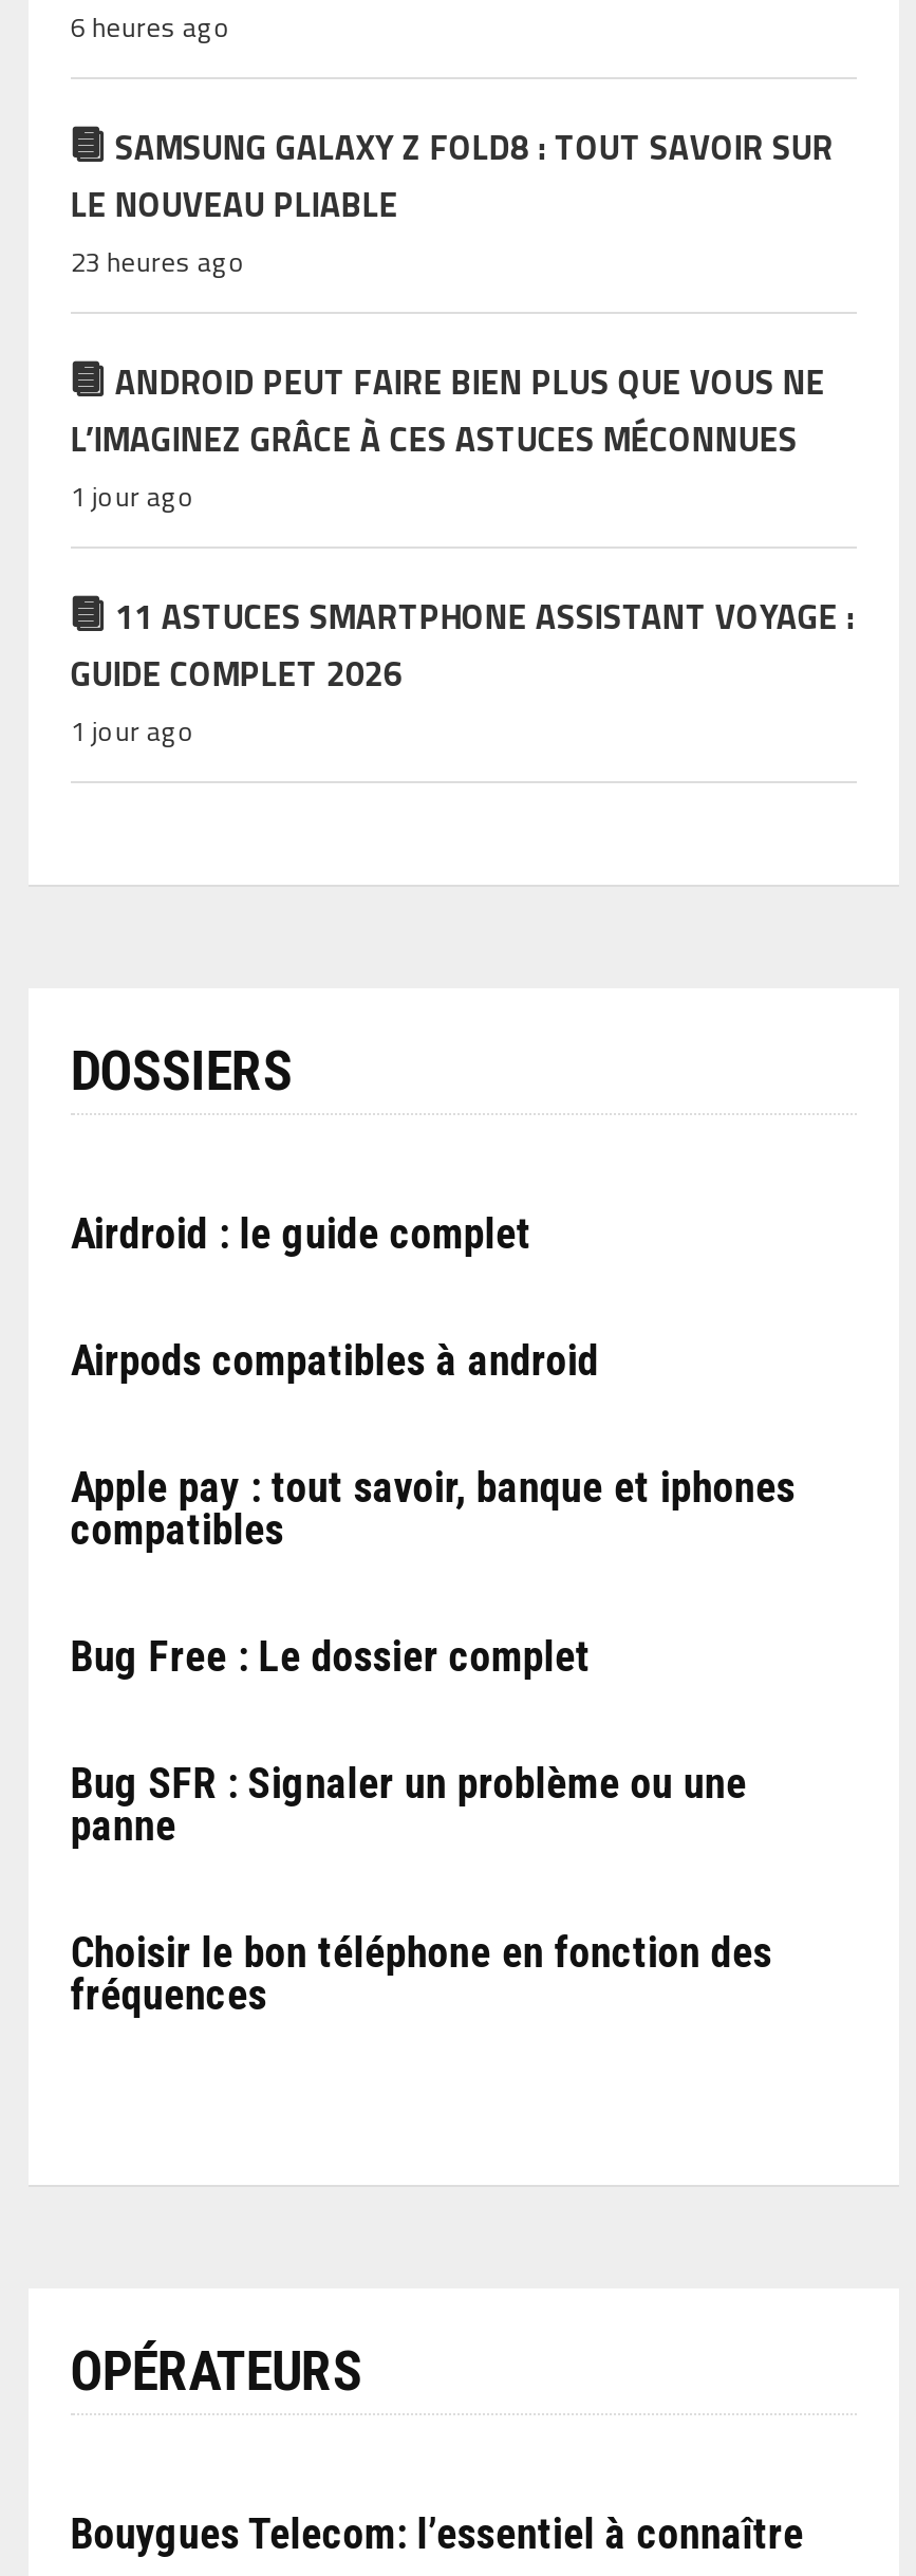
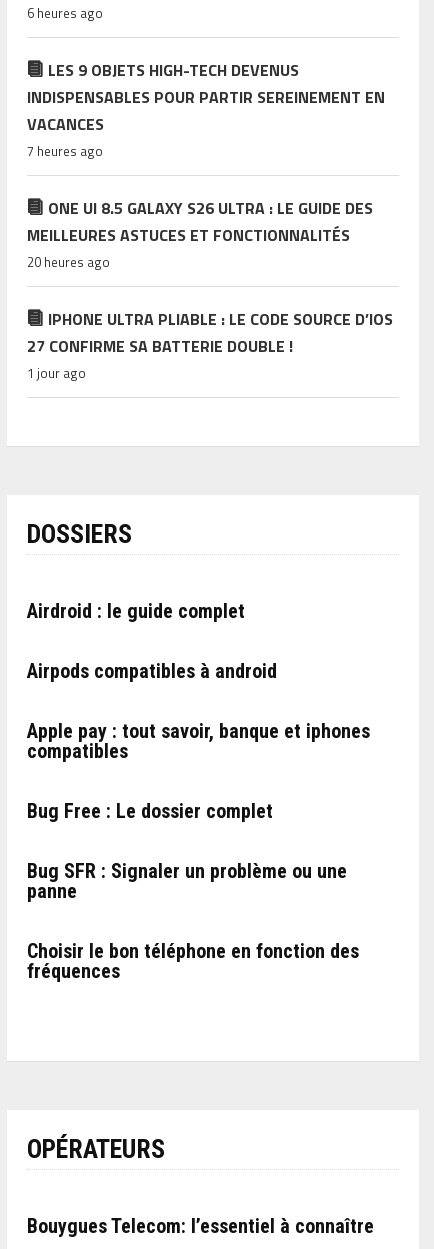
[71,123,833,283] SAMSUNG GALAXY Z FOLD8 : TOUT SAVOIR SUR | LE NOUVEAU PLIABLE | 23 heures ago -> [27,58,385,161] LES 9 OBJETS HIGH-TECH DEVENUS | INDISPENSABLES POUR PARTIR SEREINEMENT EN | VACANCES | 7 heures ago
[71,357,825,518] ANDROID PEUT FAIRE BIEN PLUS QUE VOUS NE | L’IMAGINEZ GRÂCE À CES ASTUCES MÉCONNUES | 1 jour ago -> [27,196,373,272] ONE UI 8.5 GALAXY S26 ULTRA : LE GUIDE DES | MEILLEURES ASTUCES ET FONCTIONNALITÉS | 20 heures ago
[71,592,855,700] 11 ASTUCES SMARTPHONE ASSISTANT VOYAGE : | GUIDE COMPLET 2026 -> [27,307,393,358] IPHONE ULTRA PLIABLE : LE CODE SOURCE D’IOS | 27 CONFIRME SA BATTERIE DOUBLE !

